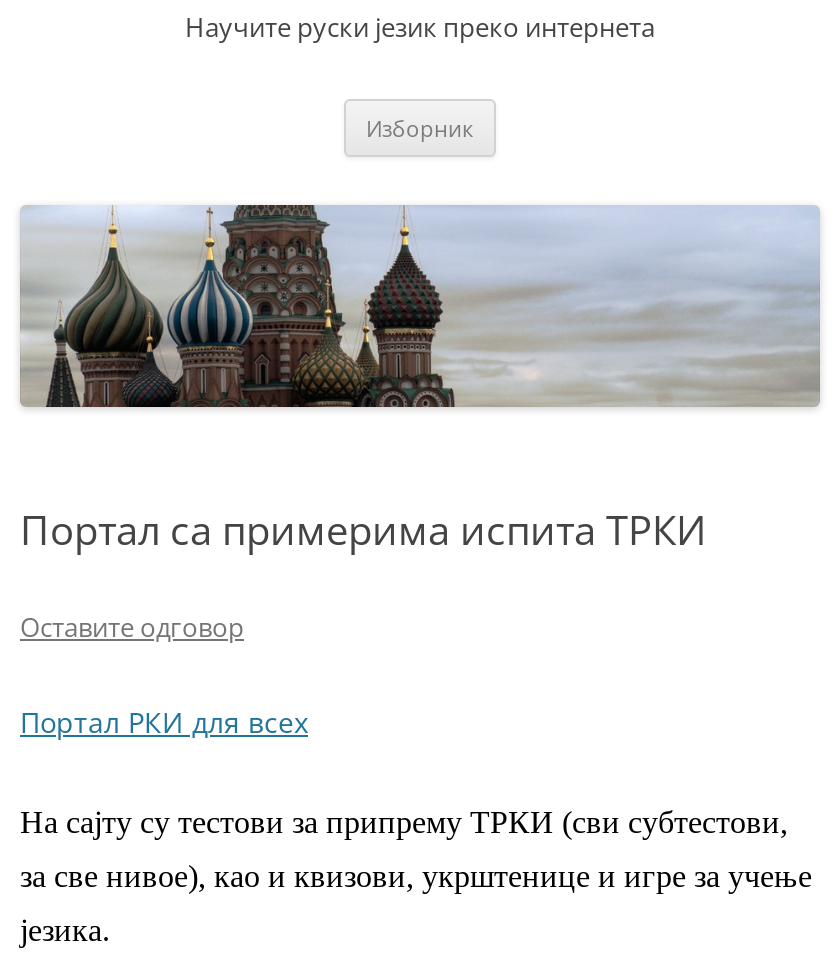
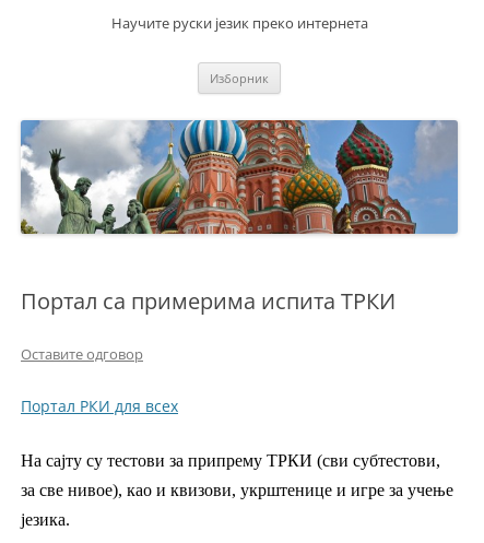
[20,203,820,409] [image] -> [21,119,458,235] [image]

